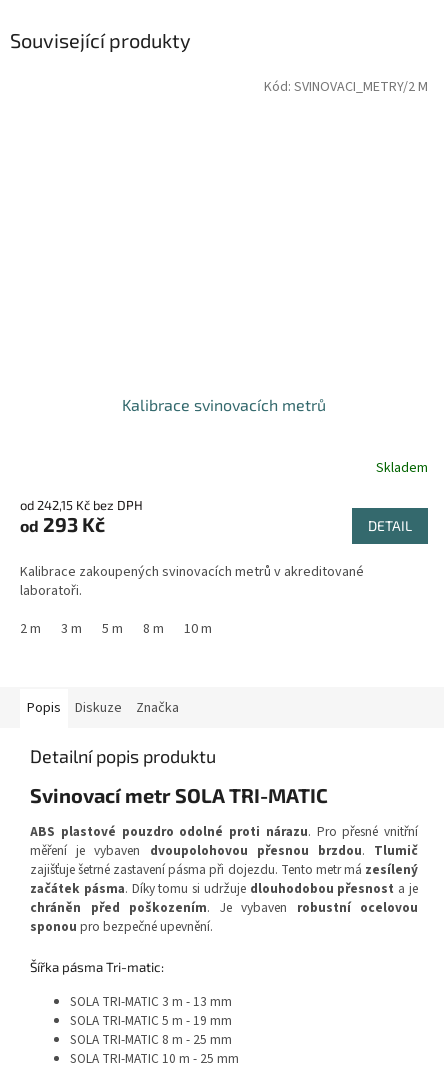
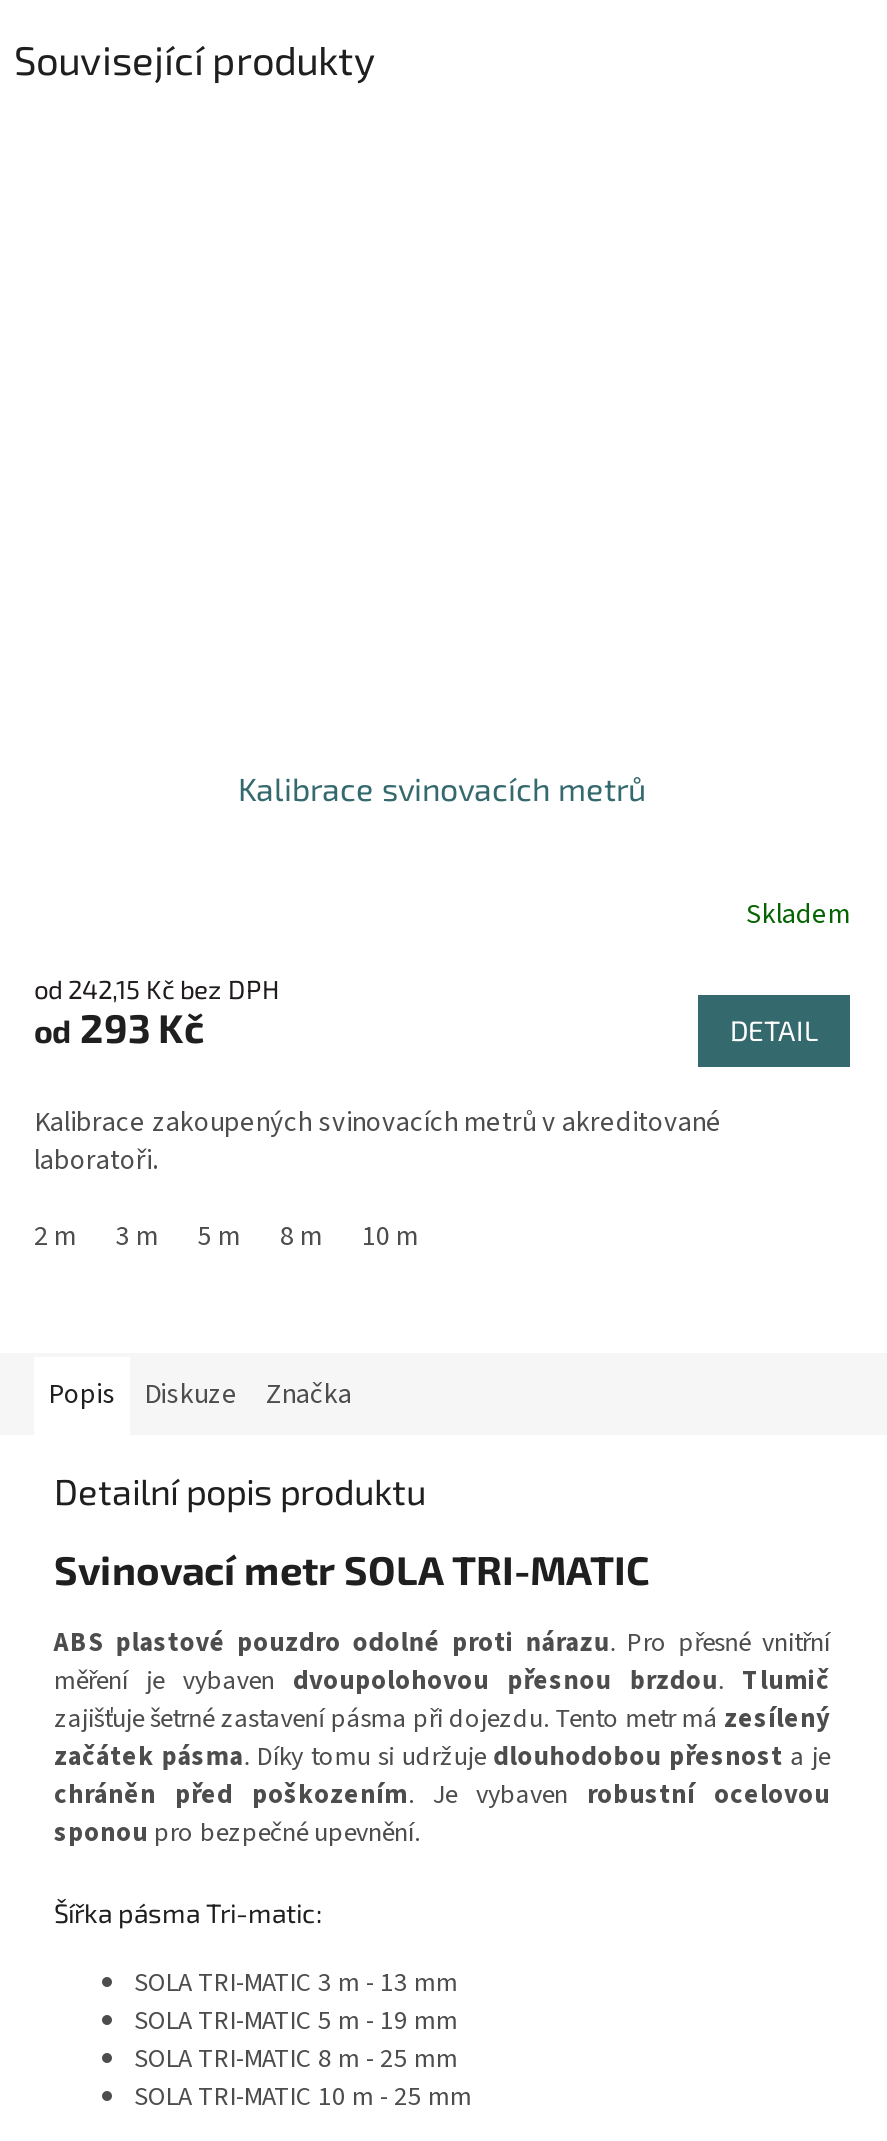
[264,77,428,97] Kód: SVINOVACI_METRY/2 M -> none

